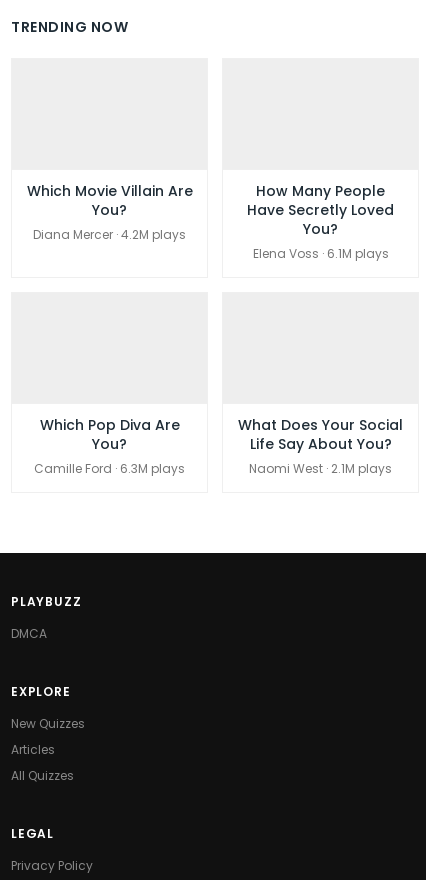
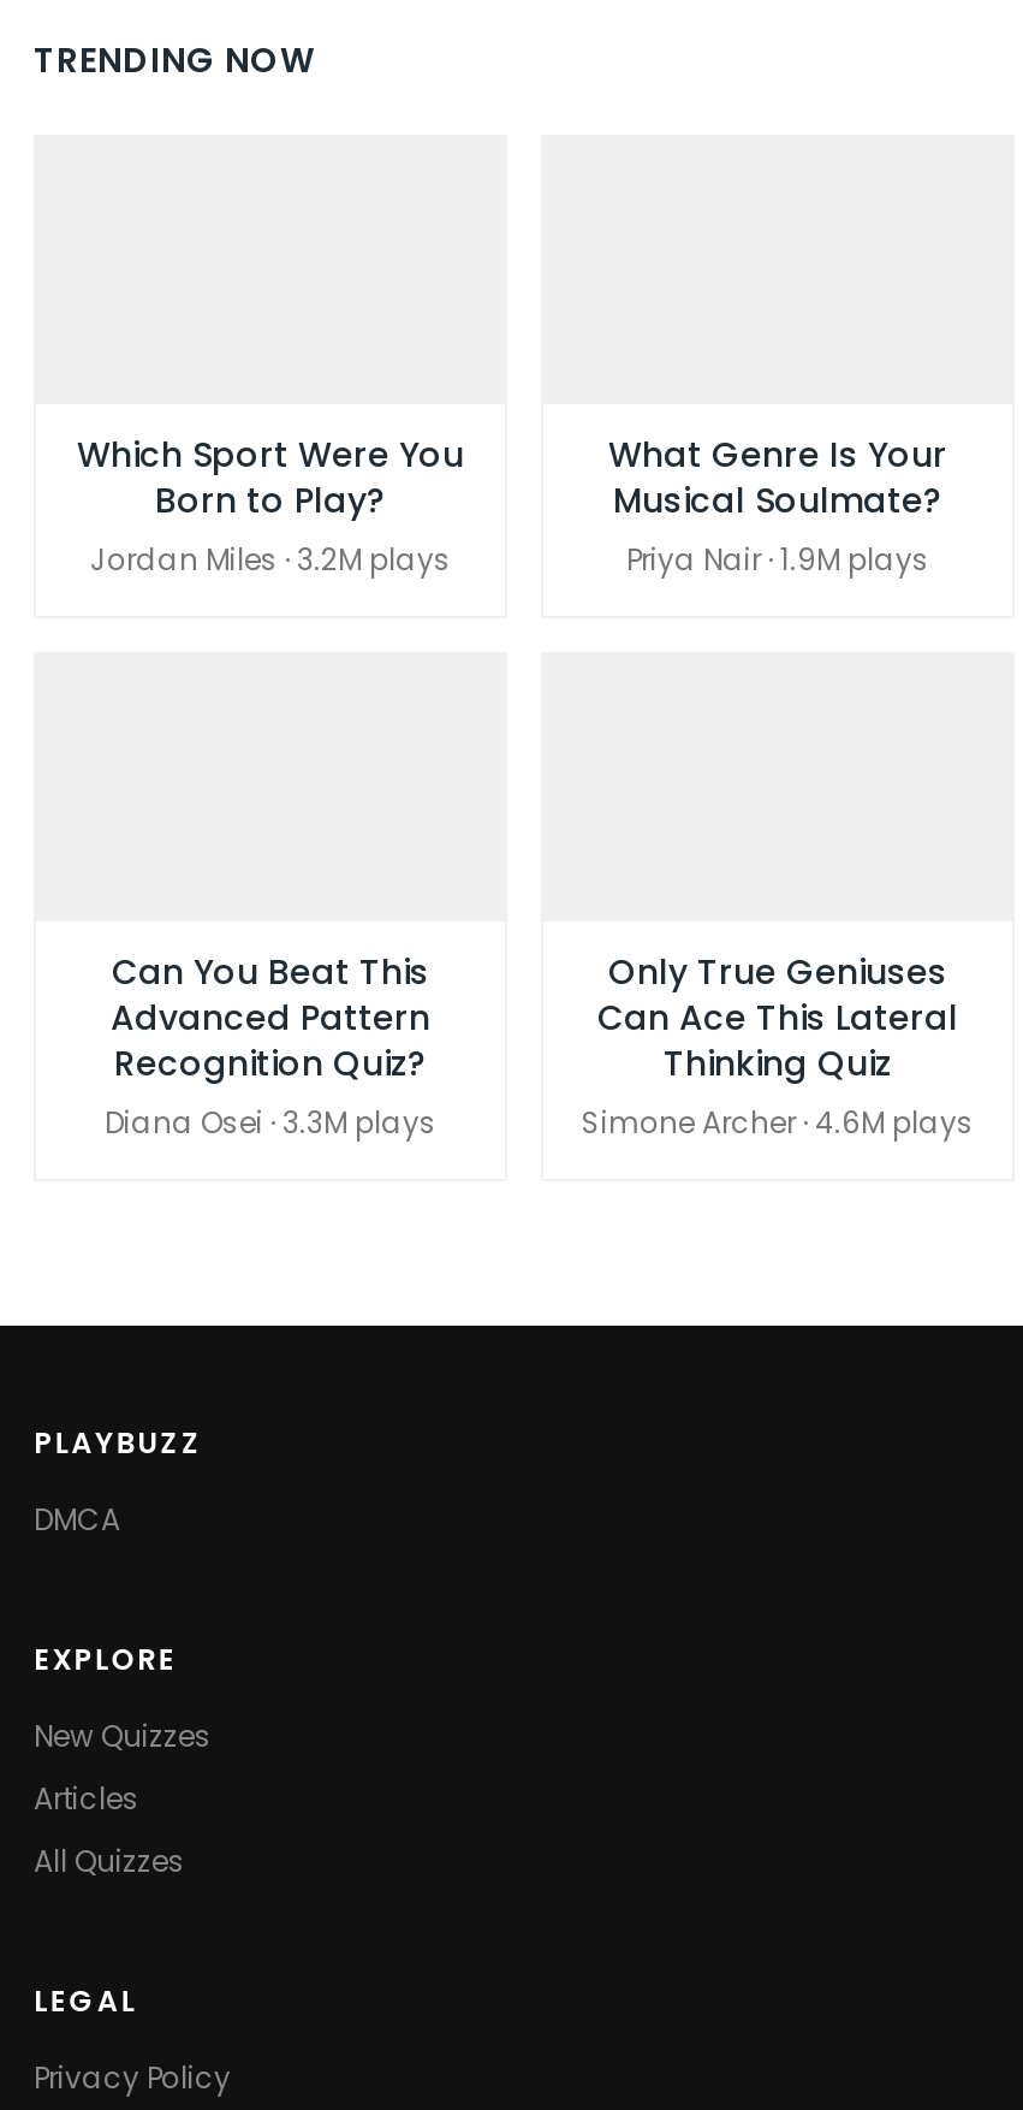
[26,181,192,243] Which Movie Villain Are | You? | Diana Mercer · 4.2M plays -> [77,431,464,580] Which Sport Were You | Born to Play? | Jordan Miles · 3.2M plays
[247,181,394,262] How Many People | Have Secretly Loved | You? | Elena Voss · 6.1M plays -> [608,431,947,580] What Genre Is Your | Musical Soulmate? | Priya Nair · 1.9M plays
[34,415,185,477] Which Pop Diva Are | You? | Camille Ford · 6.3M plays -> [105,947,436,1142] Can You Beat This | Advanced Pattern | Recognition Quiz? | Diana Osei · 3.3M plays
[238,415,403,477] What Does Your Social | Life Say About You? | Naomi West · 2.1M plays -> [582,947,974,1142] Only True Geniuses | Can Ace This Lateral | Thinking Quiz | Simone Archer · 4.6M plays

